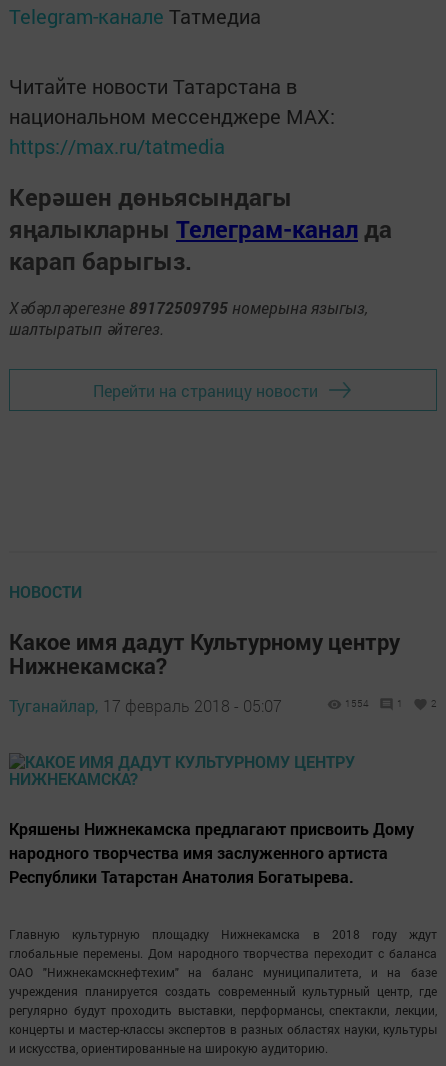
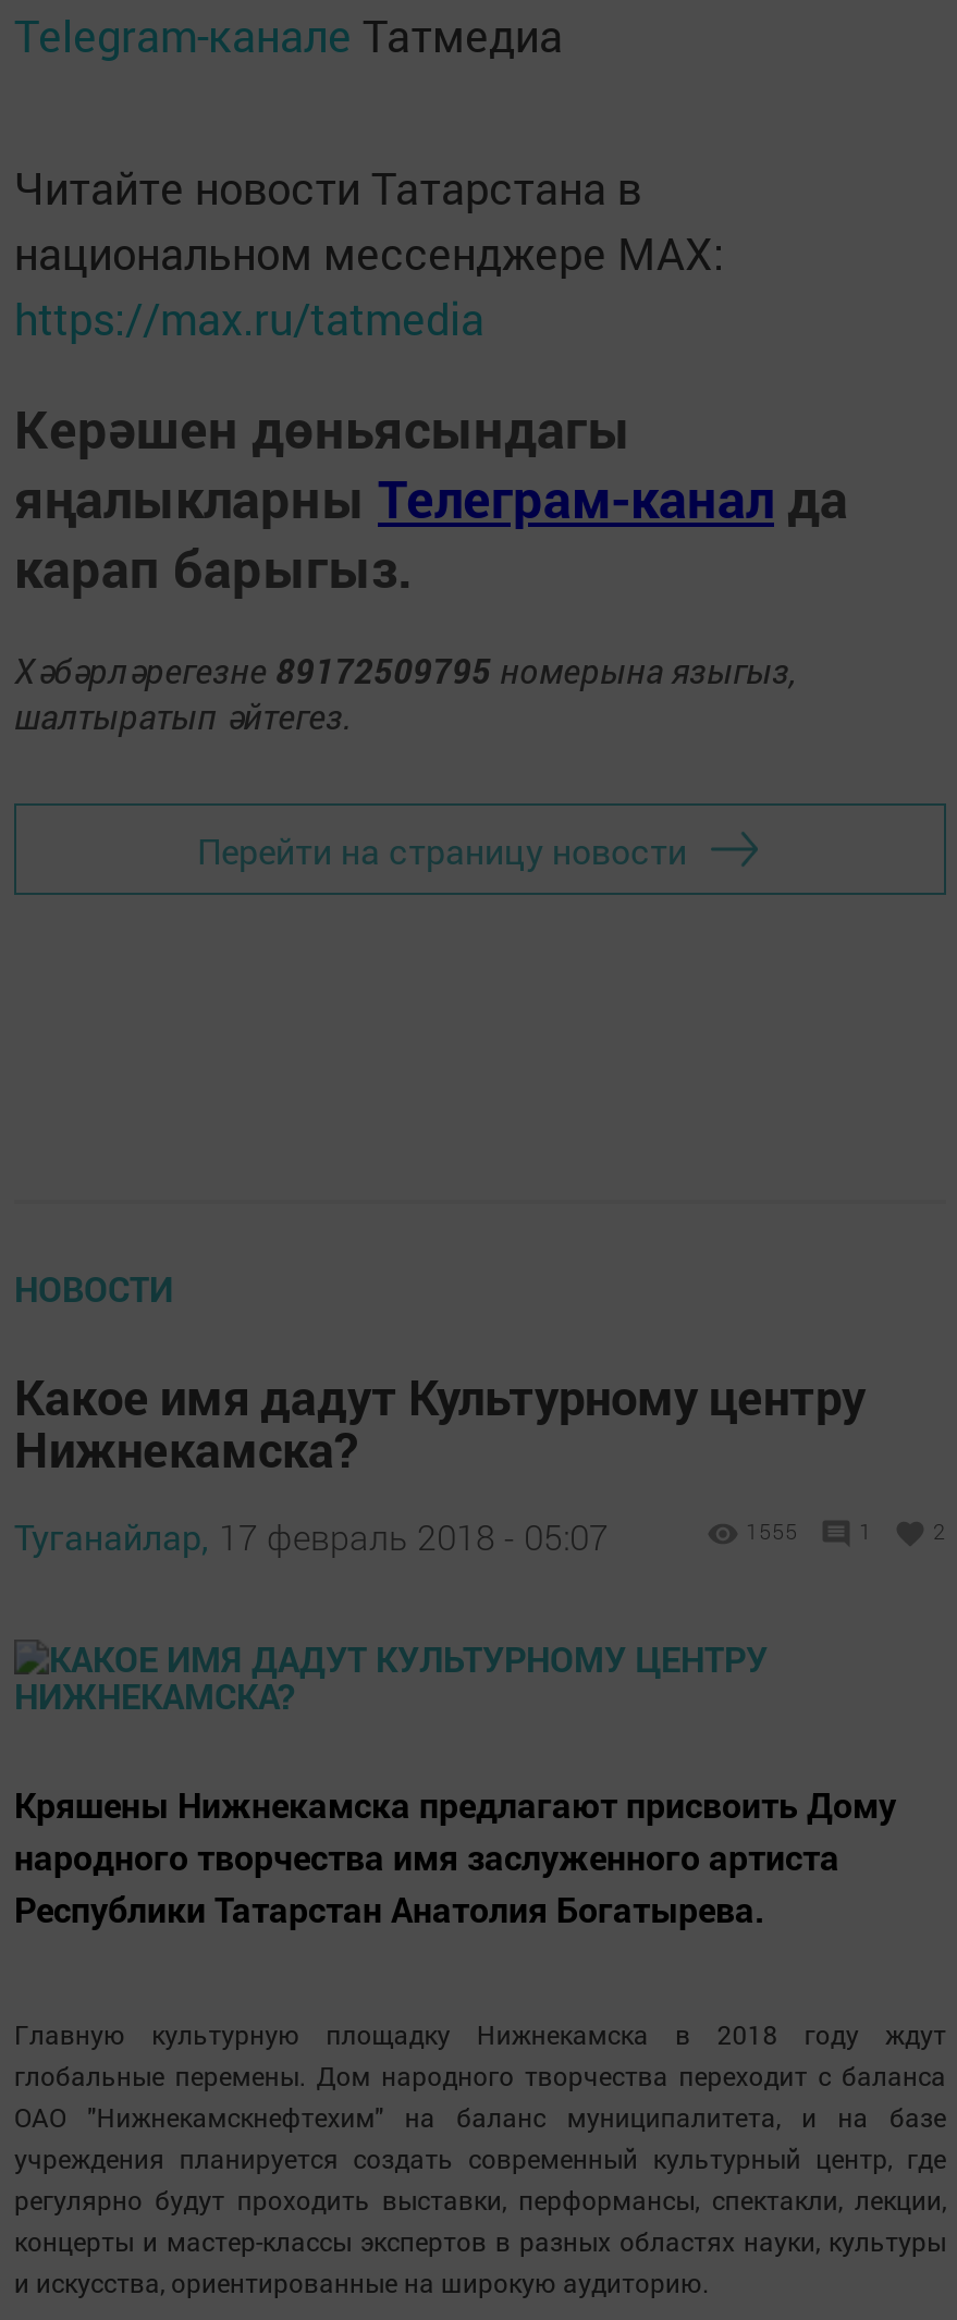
[345,697,369,710] 1554 -> [746,1518,798,1546] 1555

